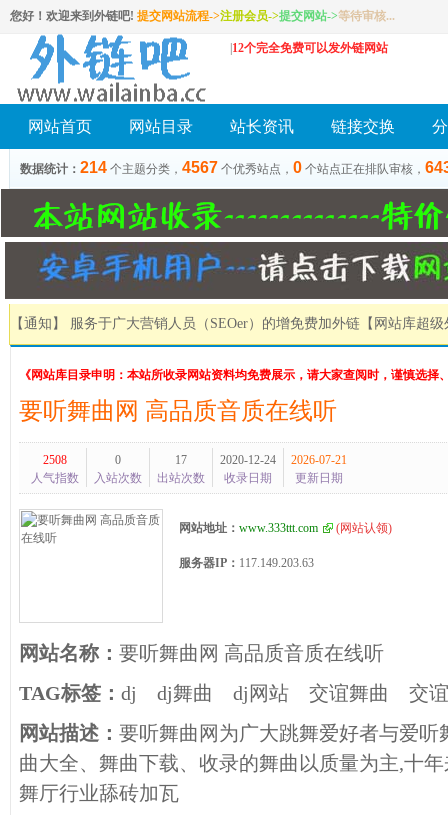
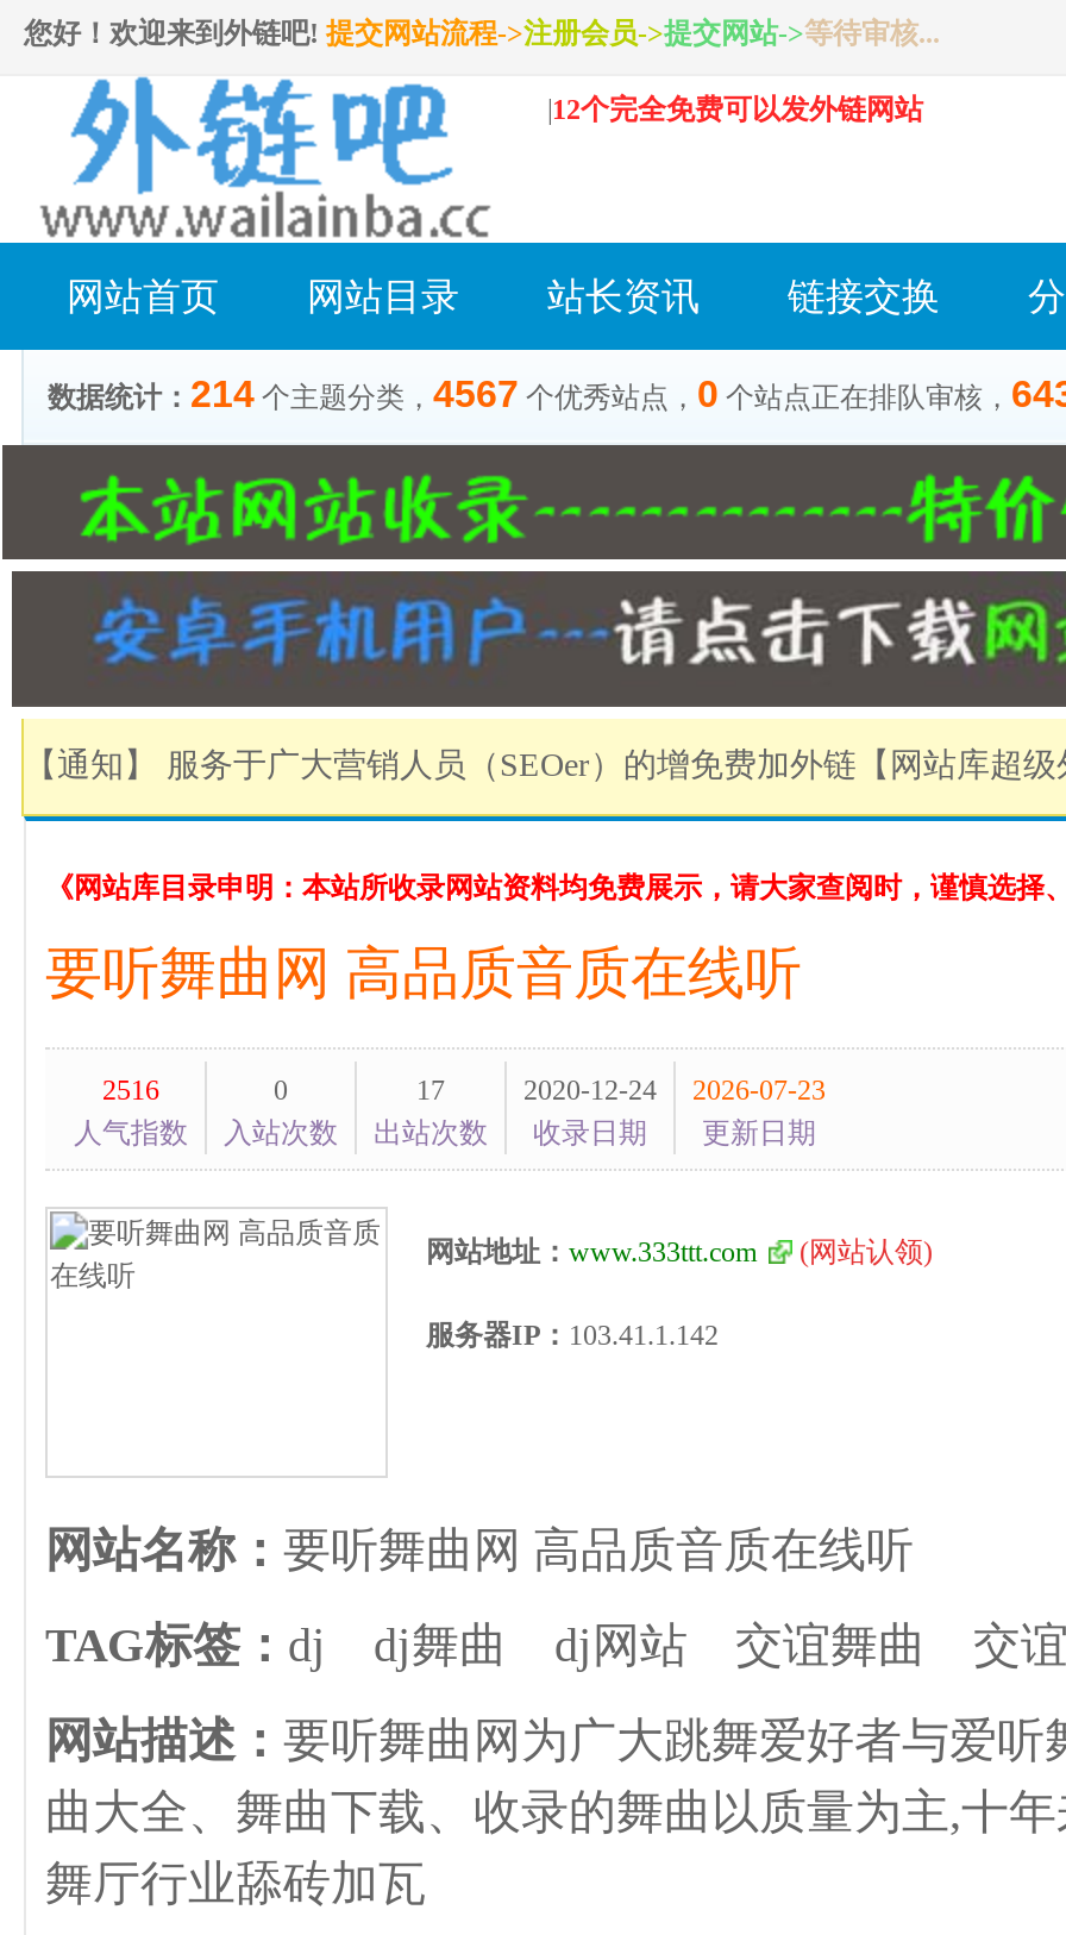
[43,453,67,467] 2508 -> [102,1073,159,1107] 2516
[220,453,347,467] 2020-12-24 2026-07-21 -> [523,1073,826,1107] 2020-12-24 2026-07-23
[179,556,314,570] 服务器IP：117.149.203.63 -> [426,1319,719,1352] 服务器IP：103.41.1.142

